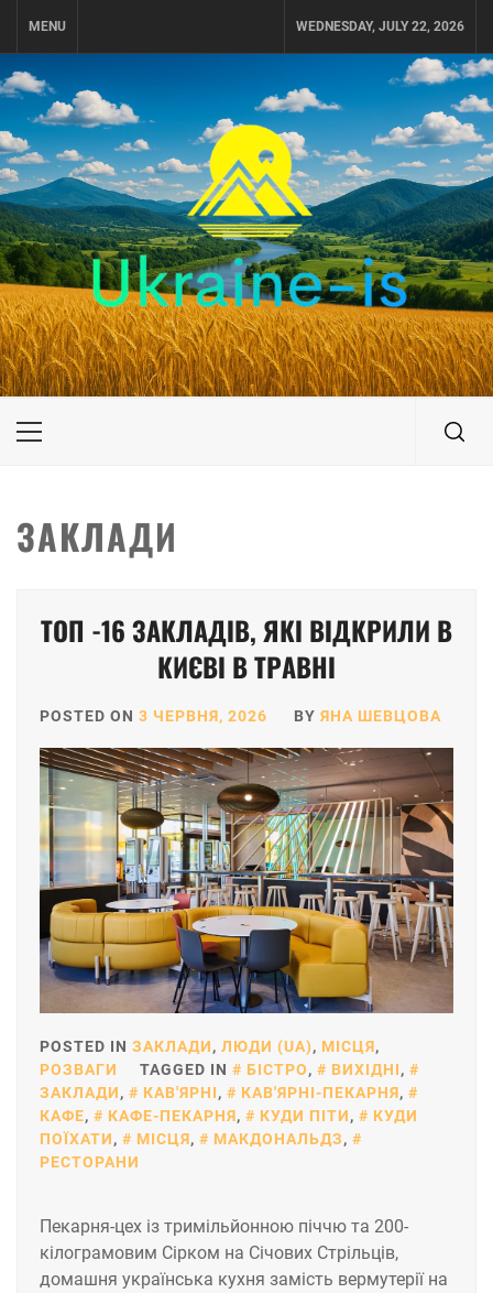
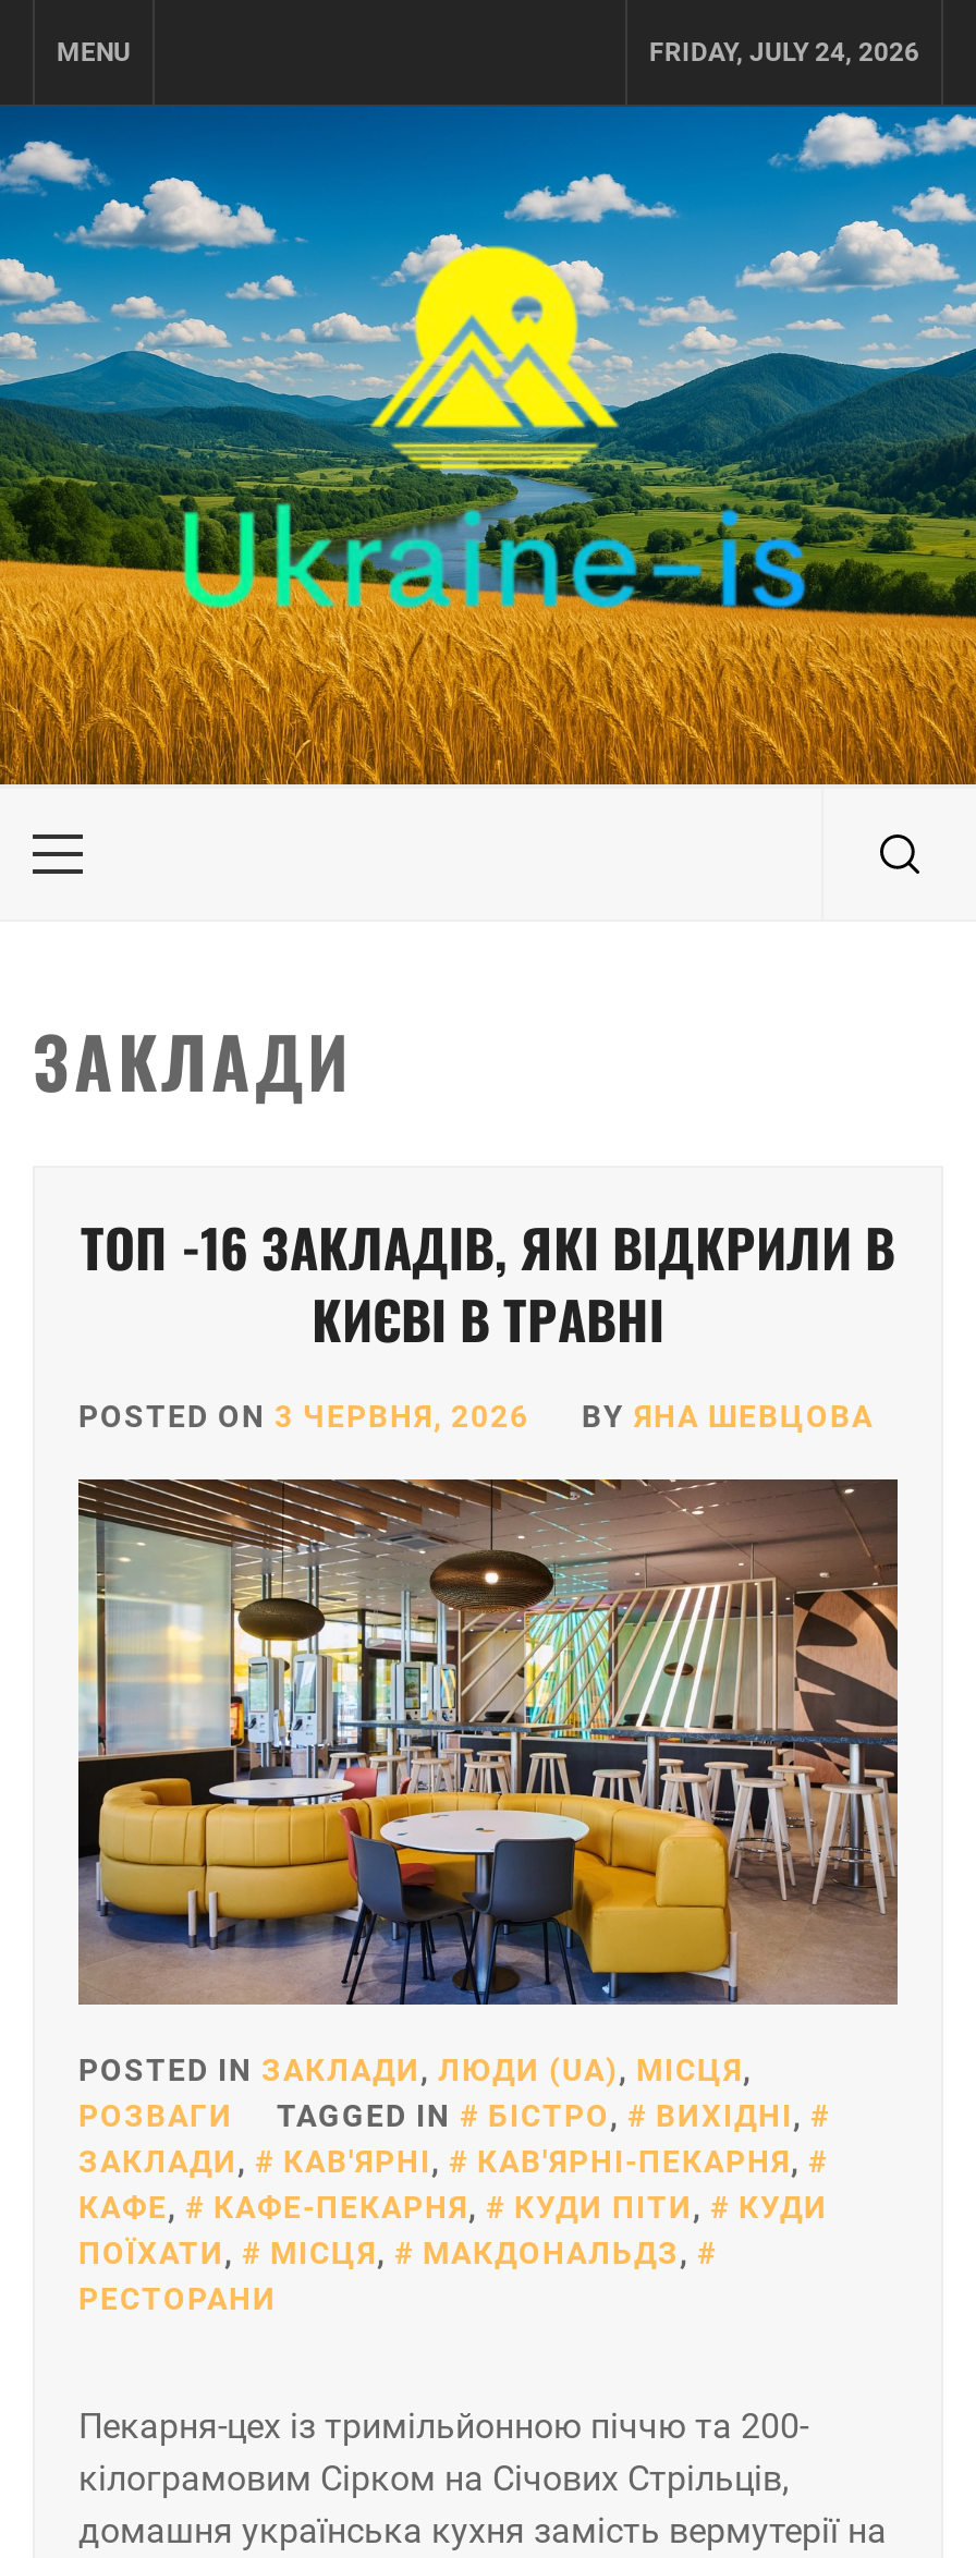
[296,19,464,34] WEDNESDAY, JULY 22, 2026 -> [649,37,919,68] FRIDAY, JULY 24, 2026

